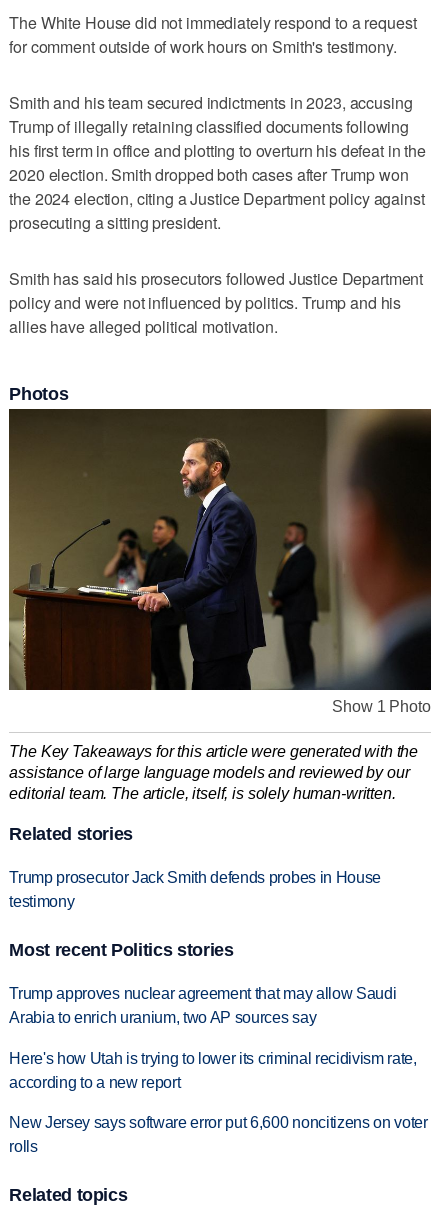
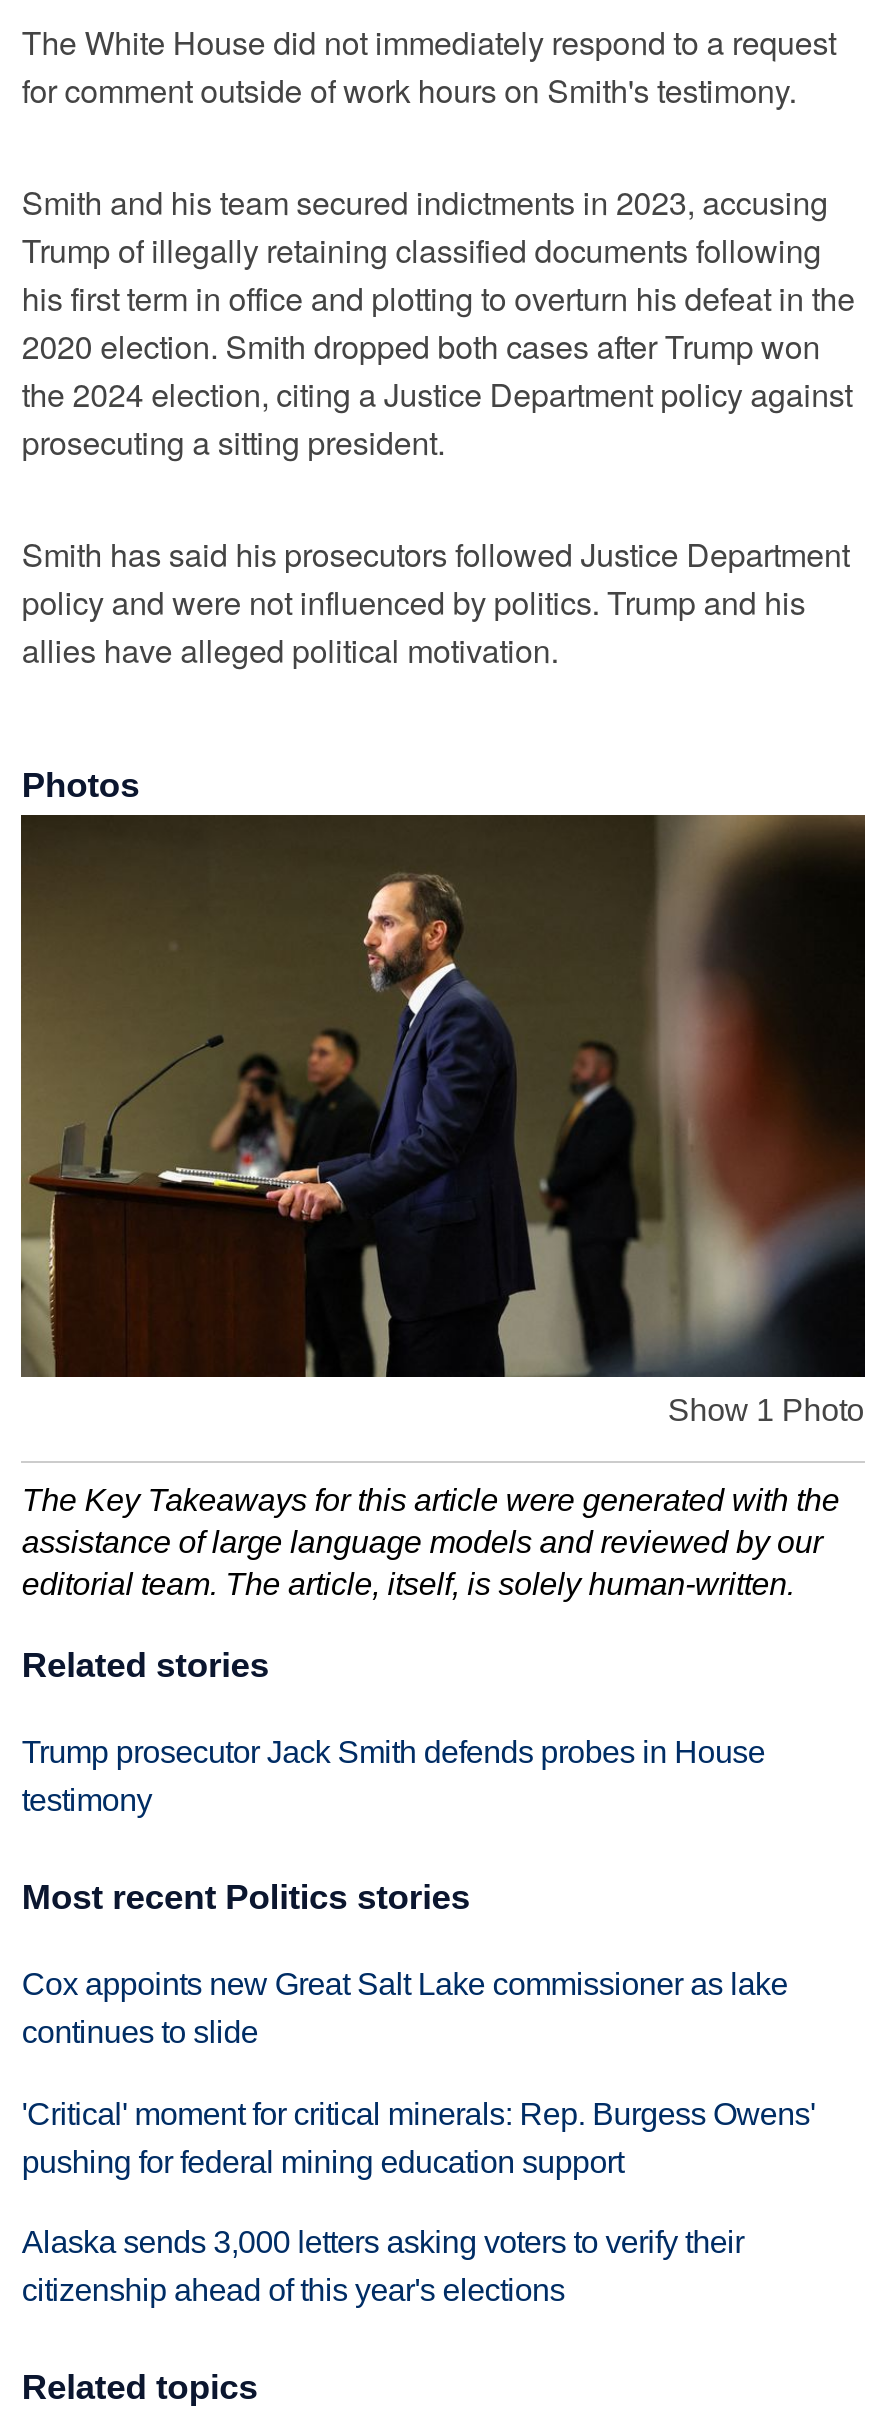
[9,985,396,1026] Trump approves nuclear agreement that may allow Saudi | Arabia to enrich uranium, two AP sources say -> [22,1966,788,2048] Cox appoints new Great Salt Lake commissioner as lake | continues to slide
[9,1050,417,1091] Here's how Utah is trying to lower its criminal recidivism rate, | according to a new report -> [22,2096,815,2178] 'Critical' moment for critical minerals: Rep. Burgess Owens' | pushing for federal mining education support
[9,1114,428,1155] New Jersey says software error put 6,600 noncitizens on voter | rolls -> [22,2226,744,2308] Alaska sends 3,000 letters asking voters to verify their | citizenship ahead of this year's elections

